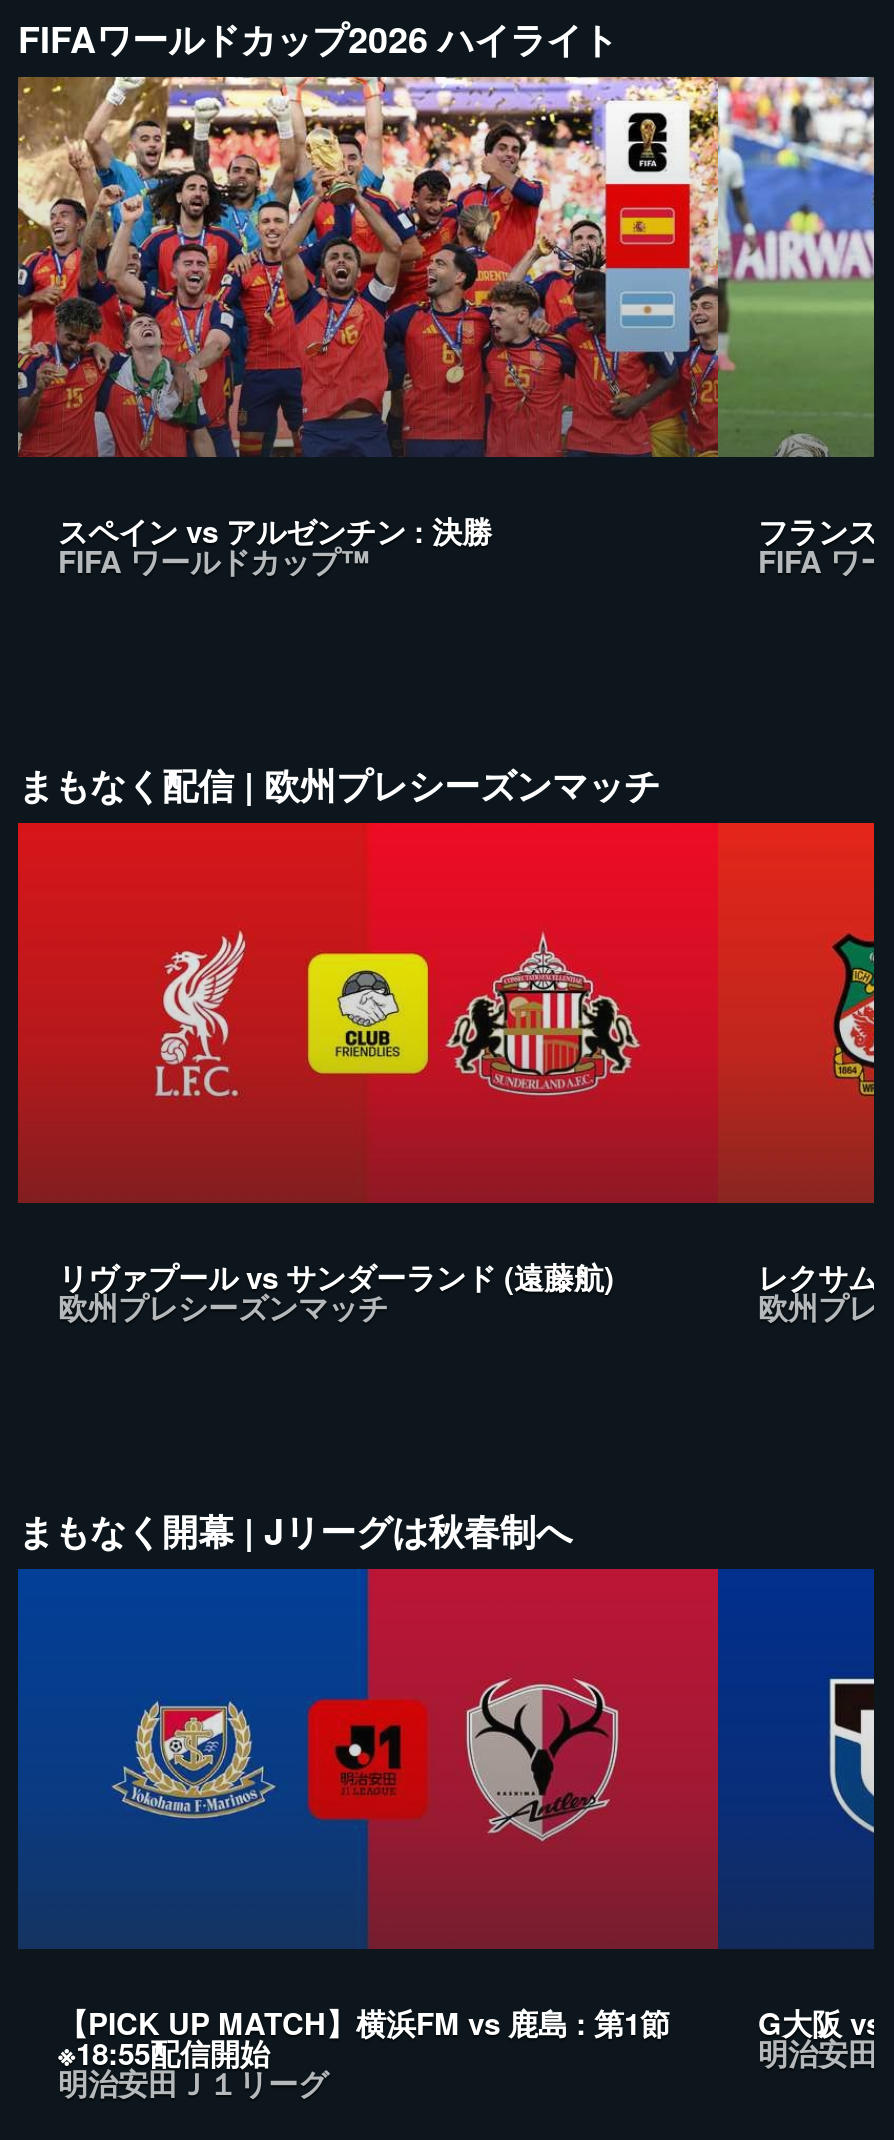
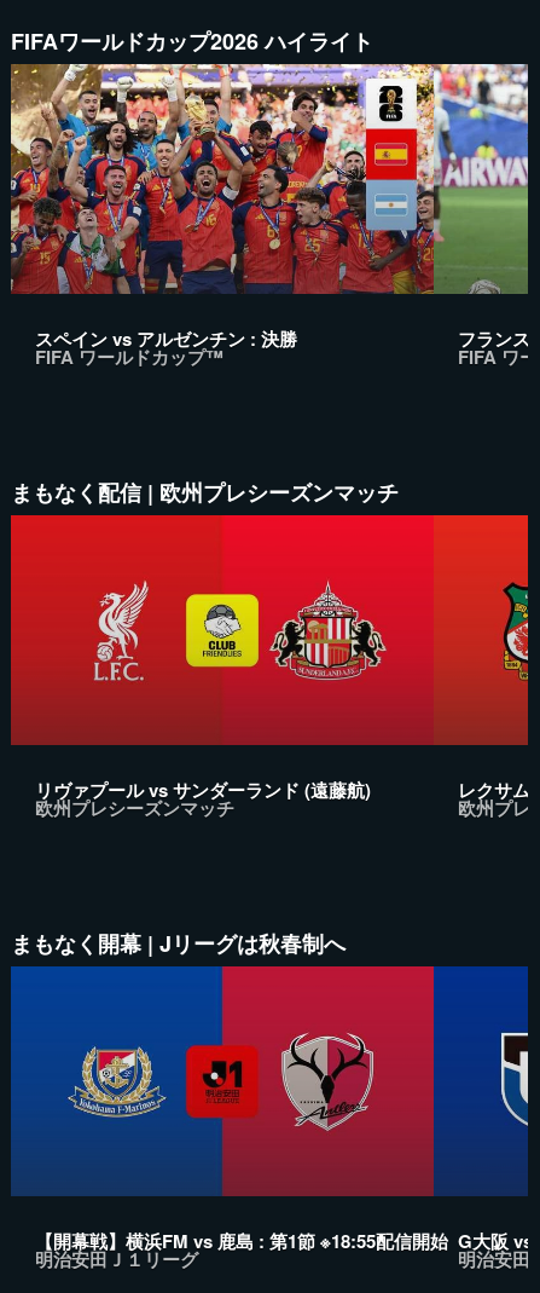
[58,2001,670,2075] 【PICK UP MATCH】横浜FM vs 鹿島 : 第1節 | ※18:55配信開始 -> [35,1228,448,1254] 【開幕戦】横浜FM vs 鹿島 : 第1節 ※18:55配信開始

